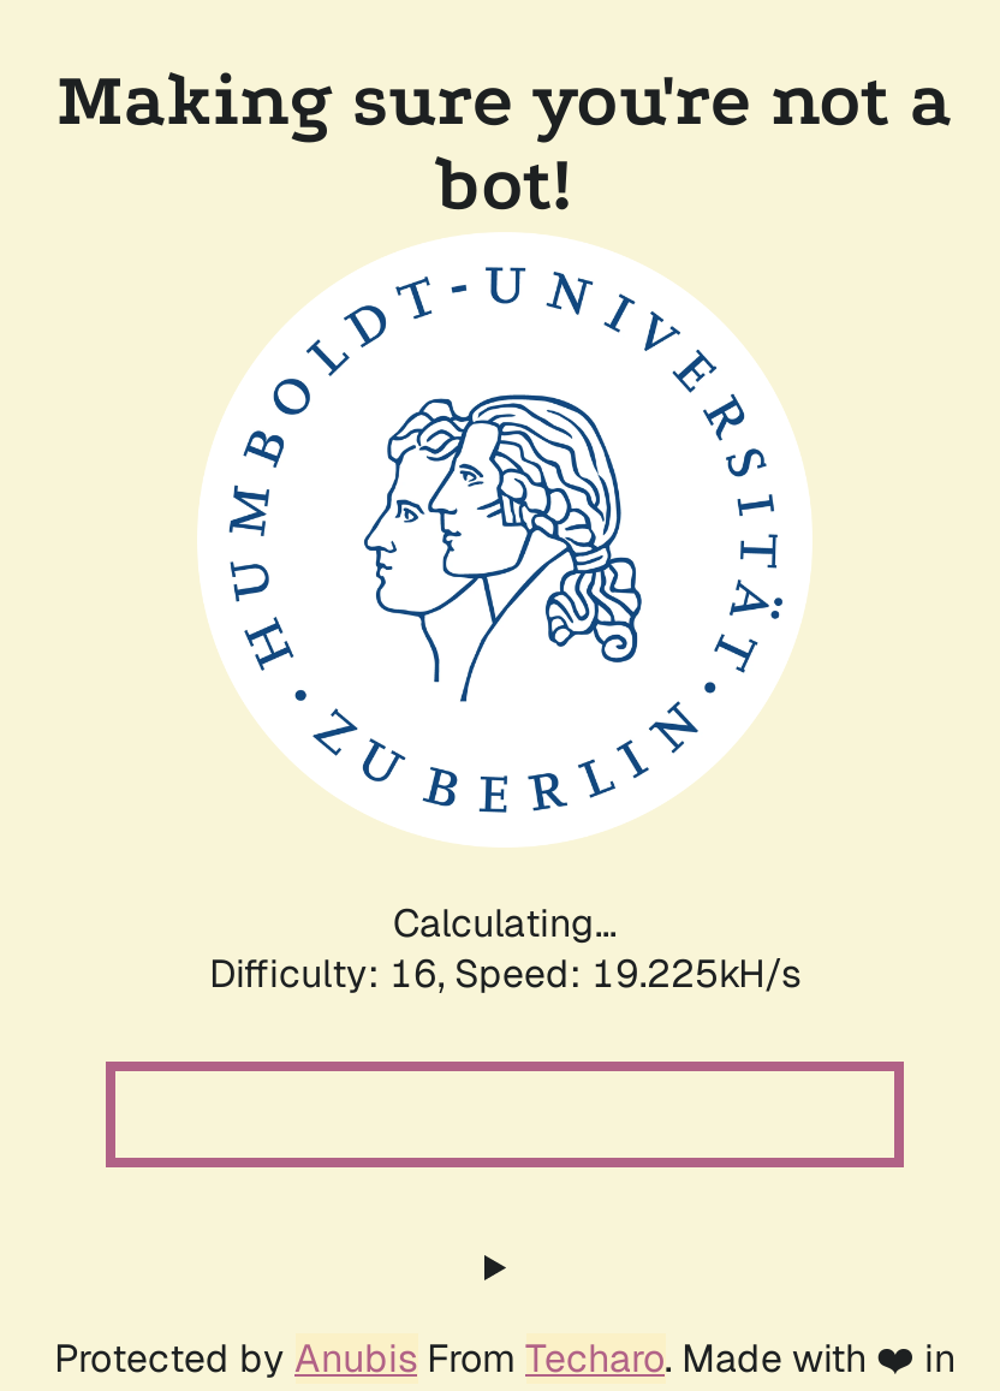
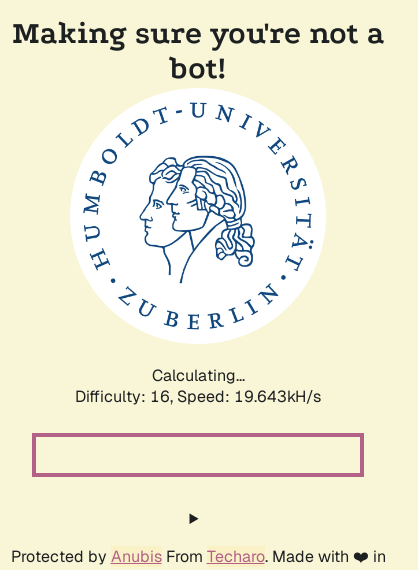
[209,949,800,999] Difficulty: 16, Speed: 19.225kH/s -> [75,386,321,407] Difficulty: 16, Speed: 19.643kH/s

